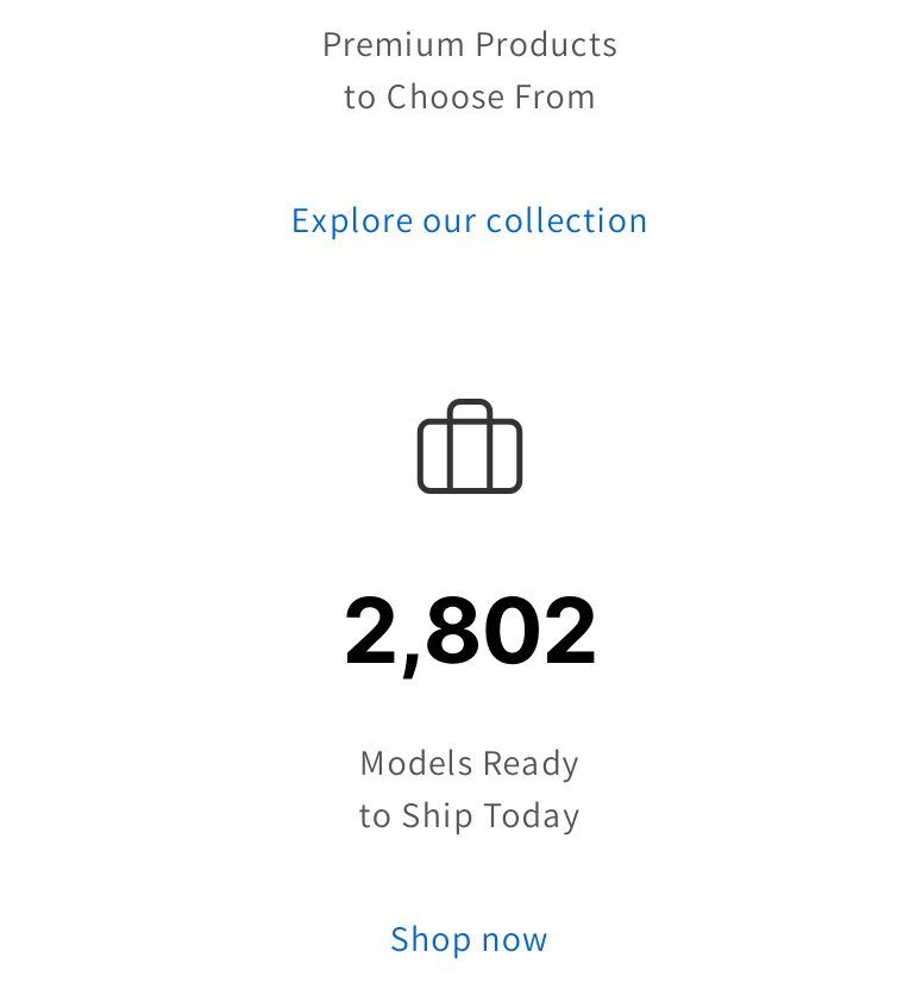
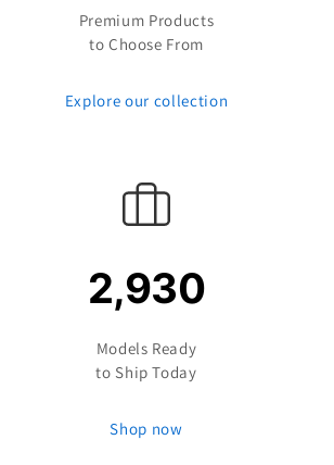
[342,575,598,685] 2,802 -> [88,263,205,313] 2,930

